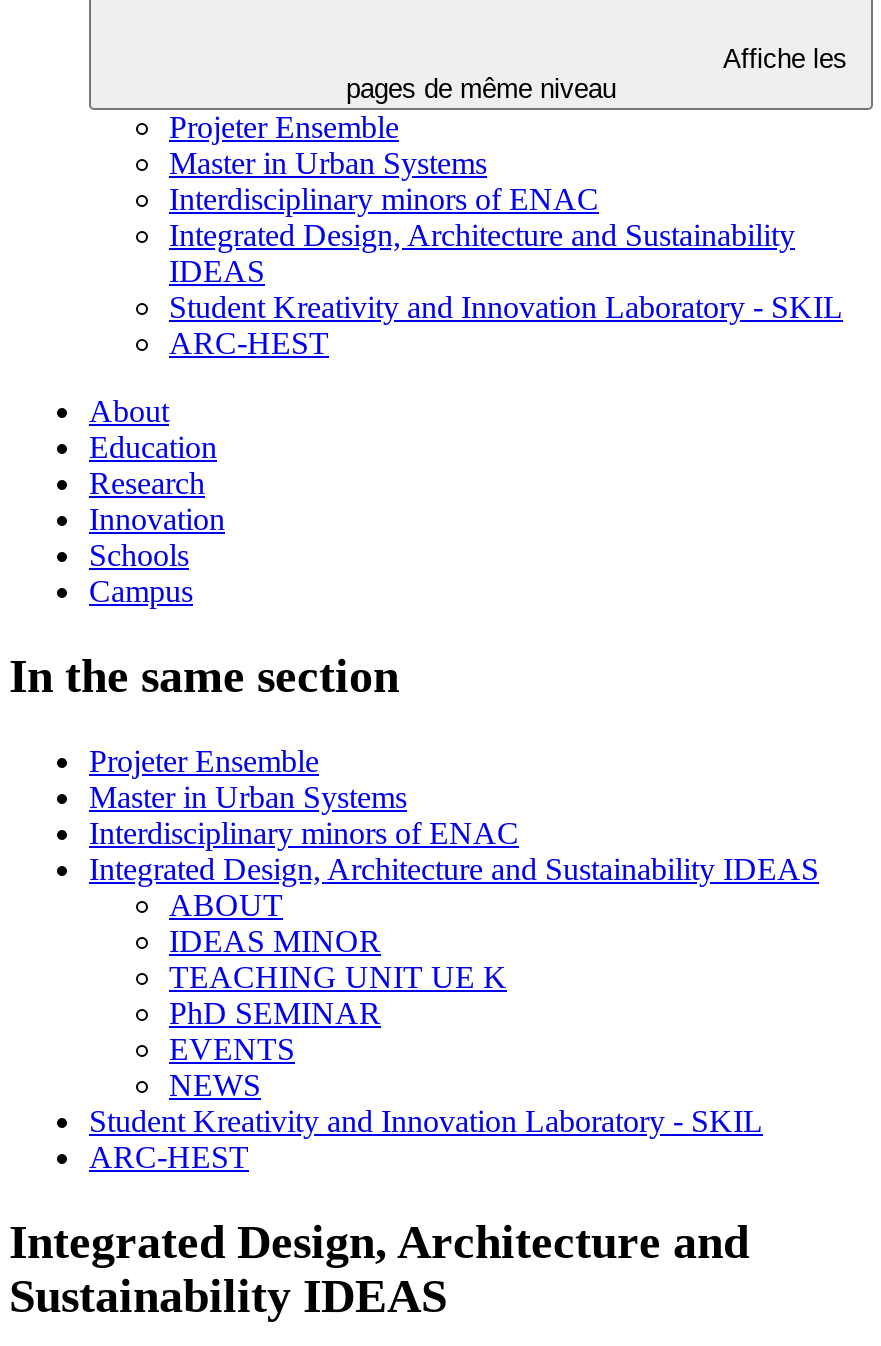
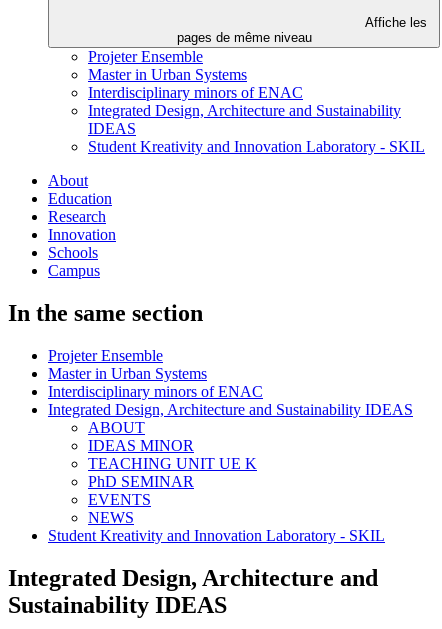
[169,326,329,360] ARC-HEST -> none
[89,1140,249,1174] ARC-HEST -> none

